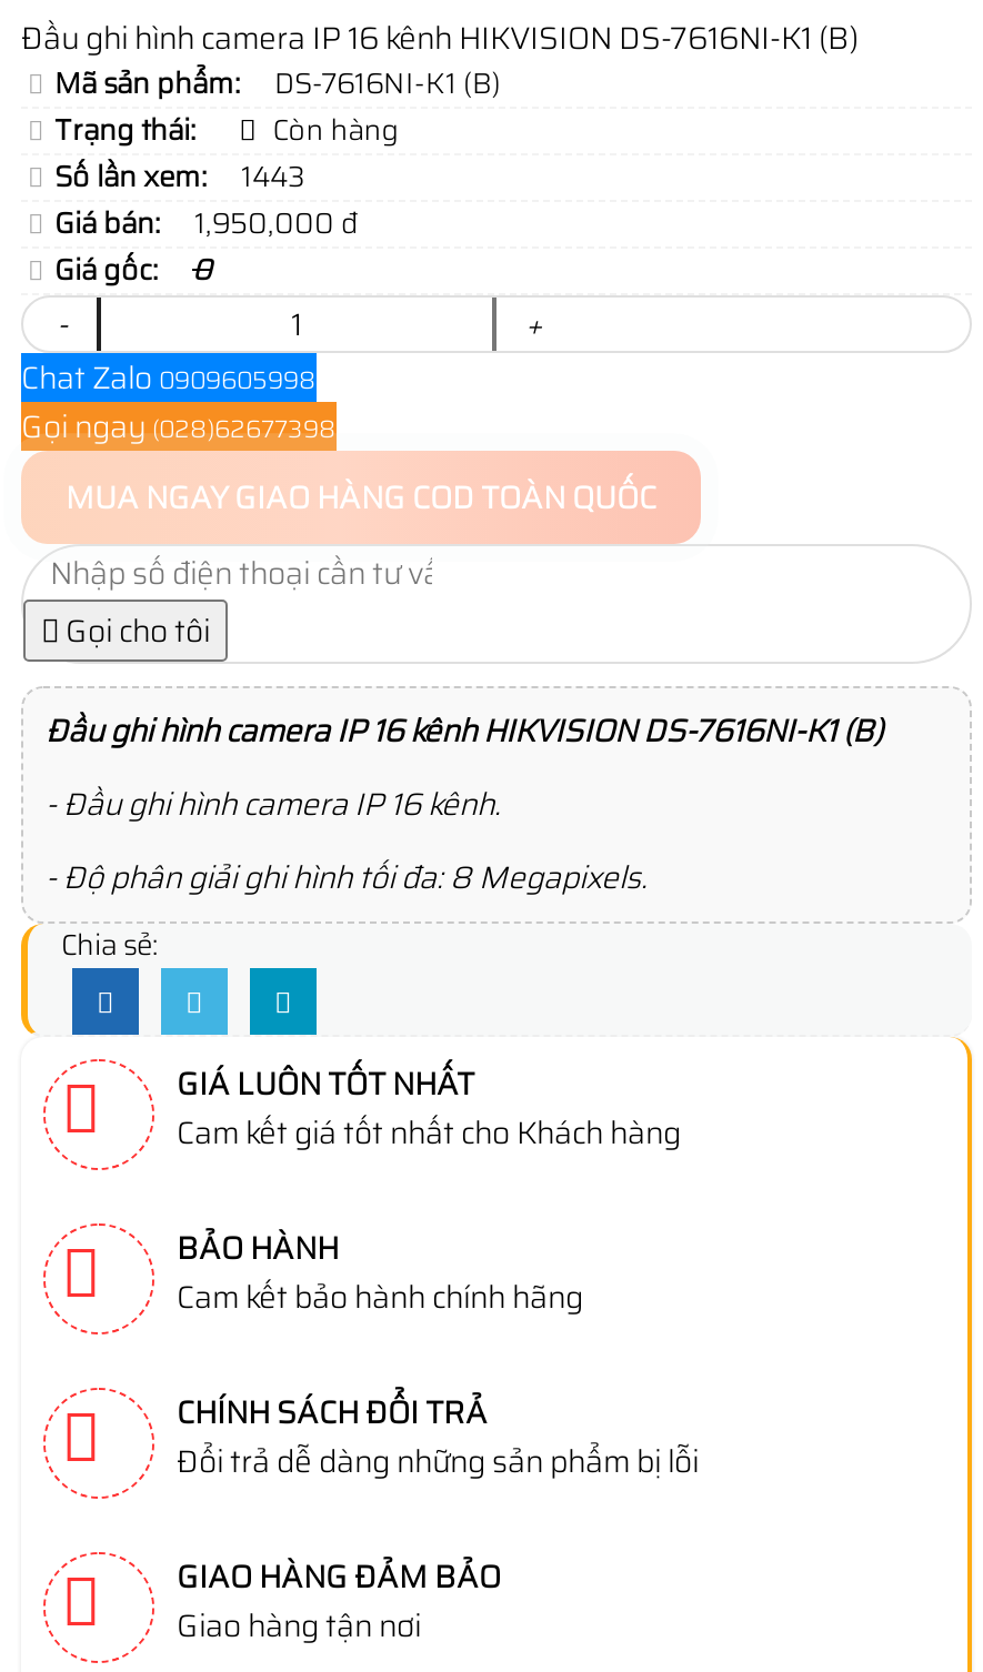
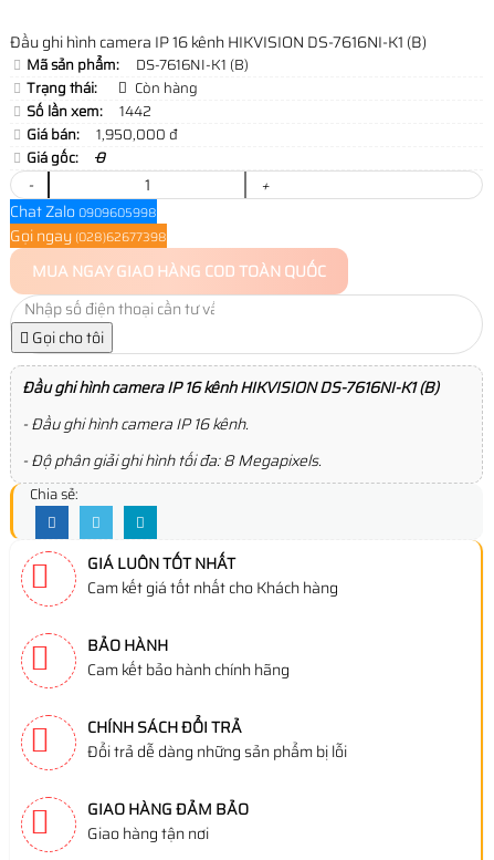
[54,153,305,200] Số lần xem: 1443 -> [27,100,151,123] Số lần xem: 1442

